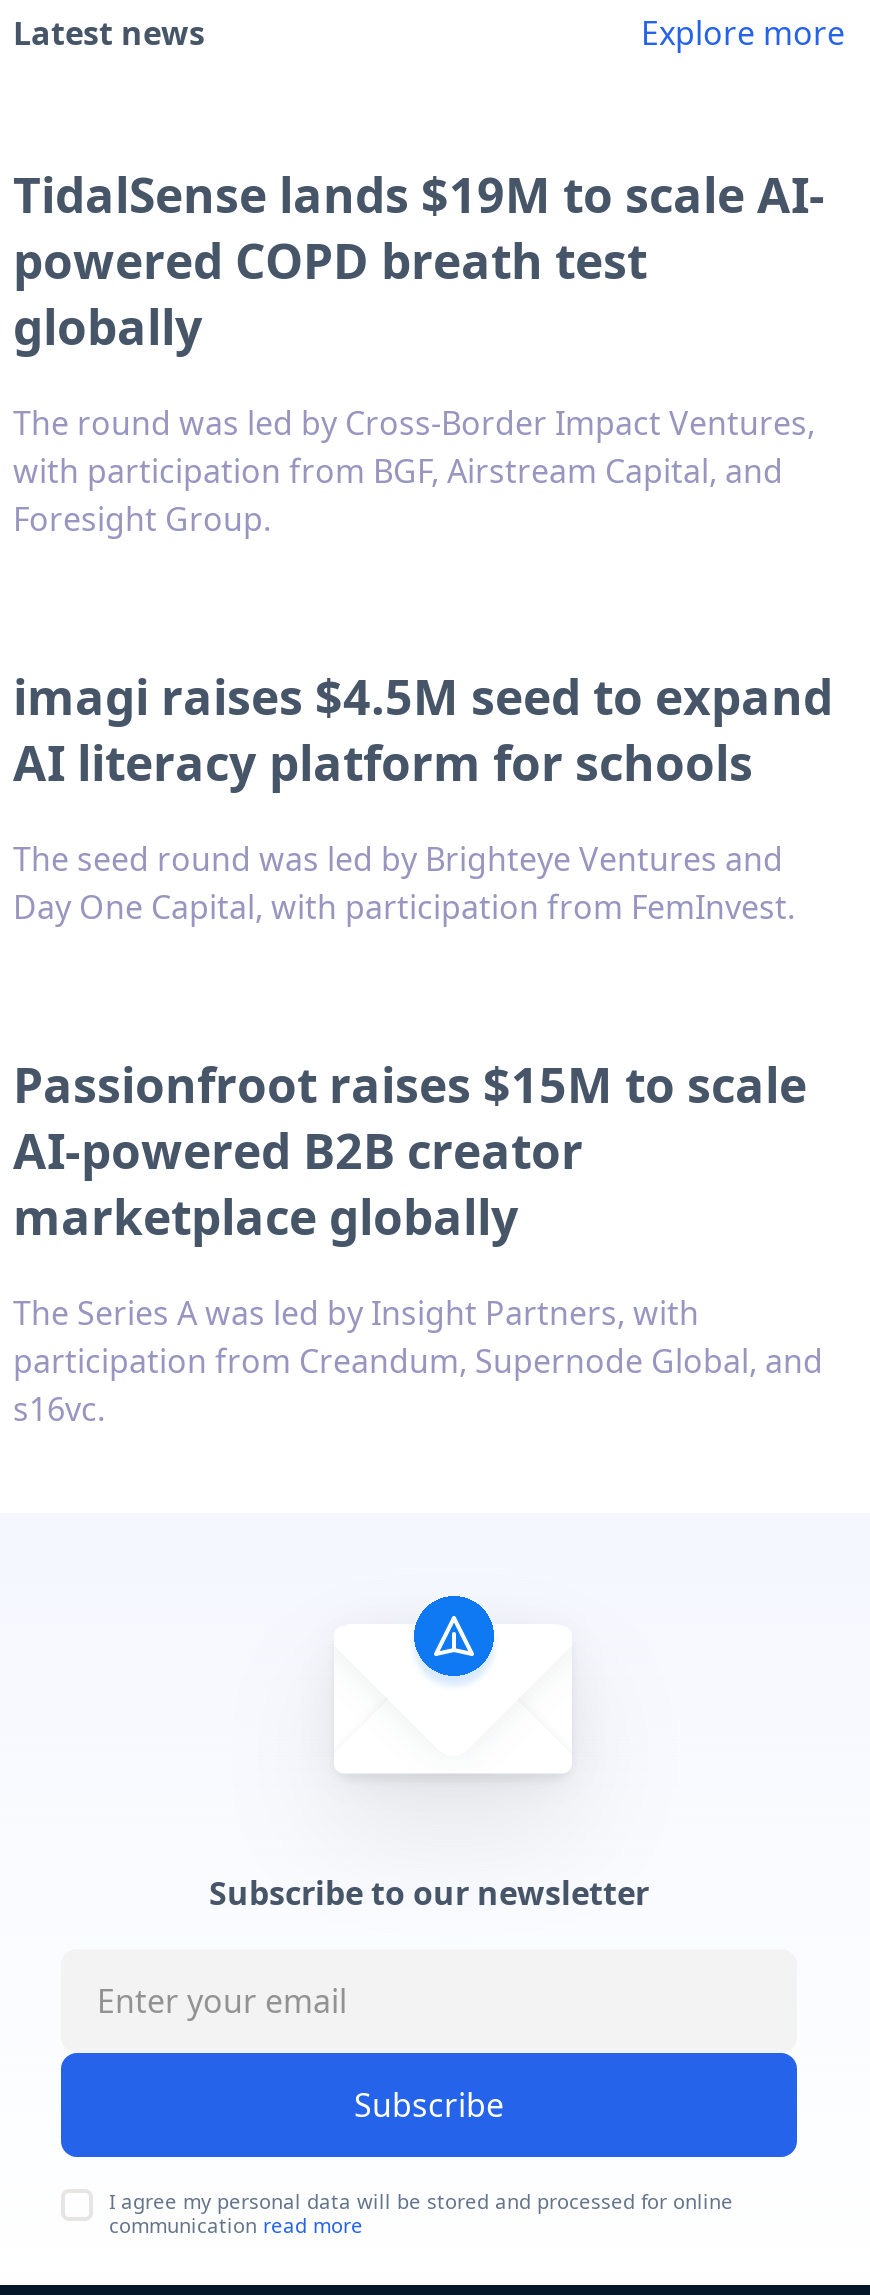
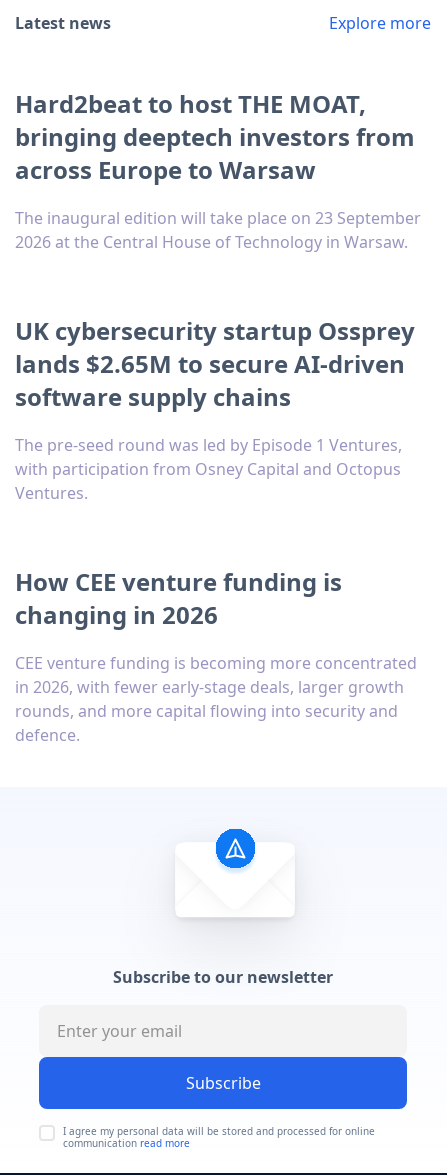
[13,161,825,359] TidalSense lands $19M to scale AI- | powered COPD breath test | globally -> [15,87,415,186] Hard2beat to host THE MOAT, | bringing deeptech investors from | across Europe to Warsaw
[13,401,815,541] The round was led by Cross-Border Impact Ventures, | with participation from BGF, Airstream Capital, and | Foresight Group. -> [15,207,421,253] The inaugural edition will take place on 23 September | 2026 at the Central House of Technology in Warsaw.
[13,663,833,795] imagi raises $4.5M seed to expand | AI literacy platform for schools -> [15,314,415,413] UK cybersecurity startup Ossprey | lands $2.65M to secure AI-driven | software supply chains
[13,837,795,929] The seed round was led by Brighteye Ventures and | Day One Capital, with participation from FemInvest. -> [15,434,402,504] The pre-seed round was led by Episode 1 Ventures, | with participation from Osney Capital and Octopus | Ventures.
[13,1051,807,1249] Passionfroot raises $15M to scale | AI-powered B2B creator | marketplace globally -> [15,565,342,631] How CEE venture funding is | changing in 2026
[13,1291,823,1431] The Series A was led by Insight Partners, with | participation from Creandum, Supernode Global, and | s16vc. -> [15,652,417,746] CEE venture funding is becoming more concentrated | in 2026, with fewer early-stage deals, larger growth | rounds, and more capital flowing into security and | defence.

